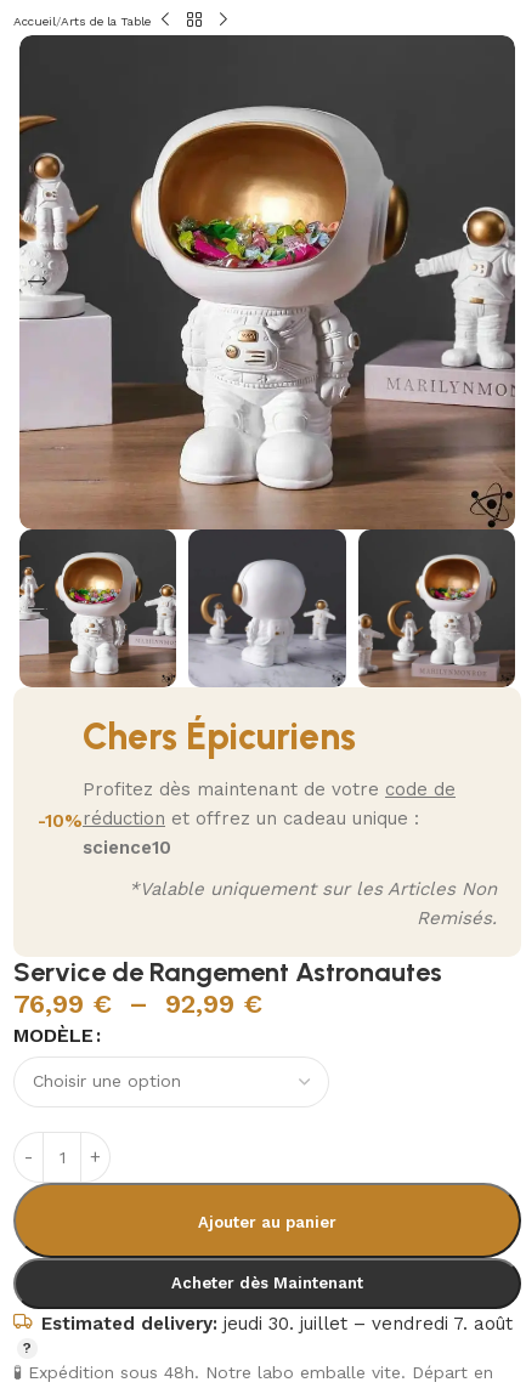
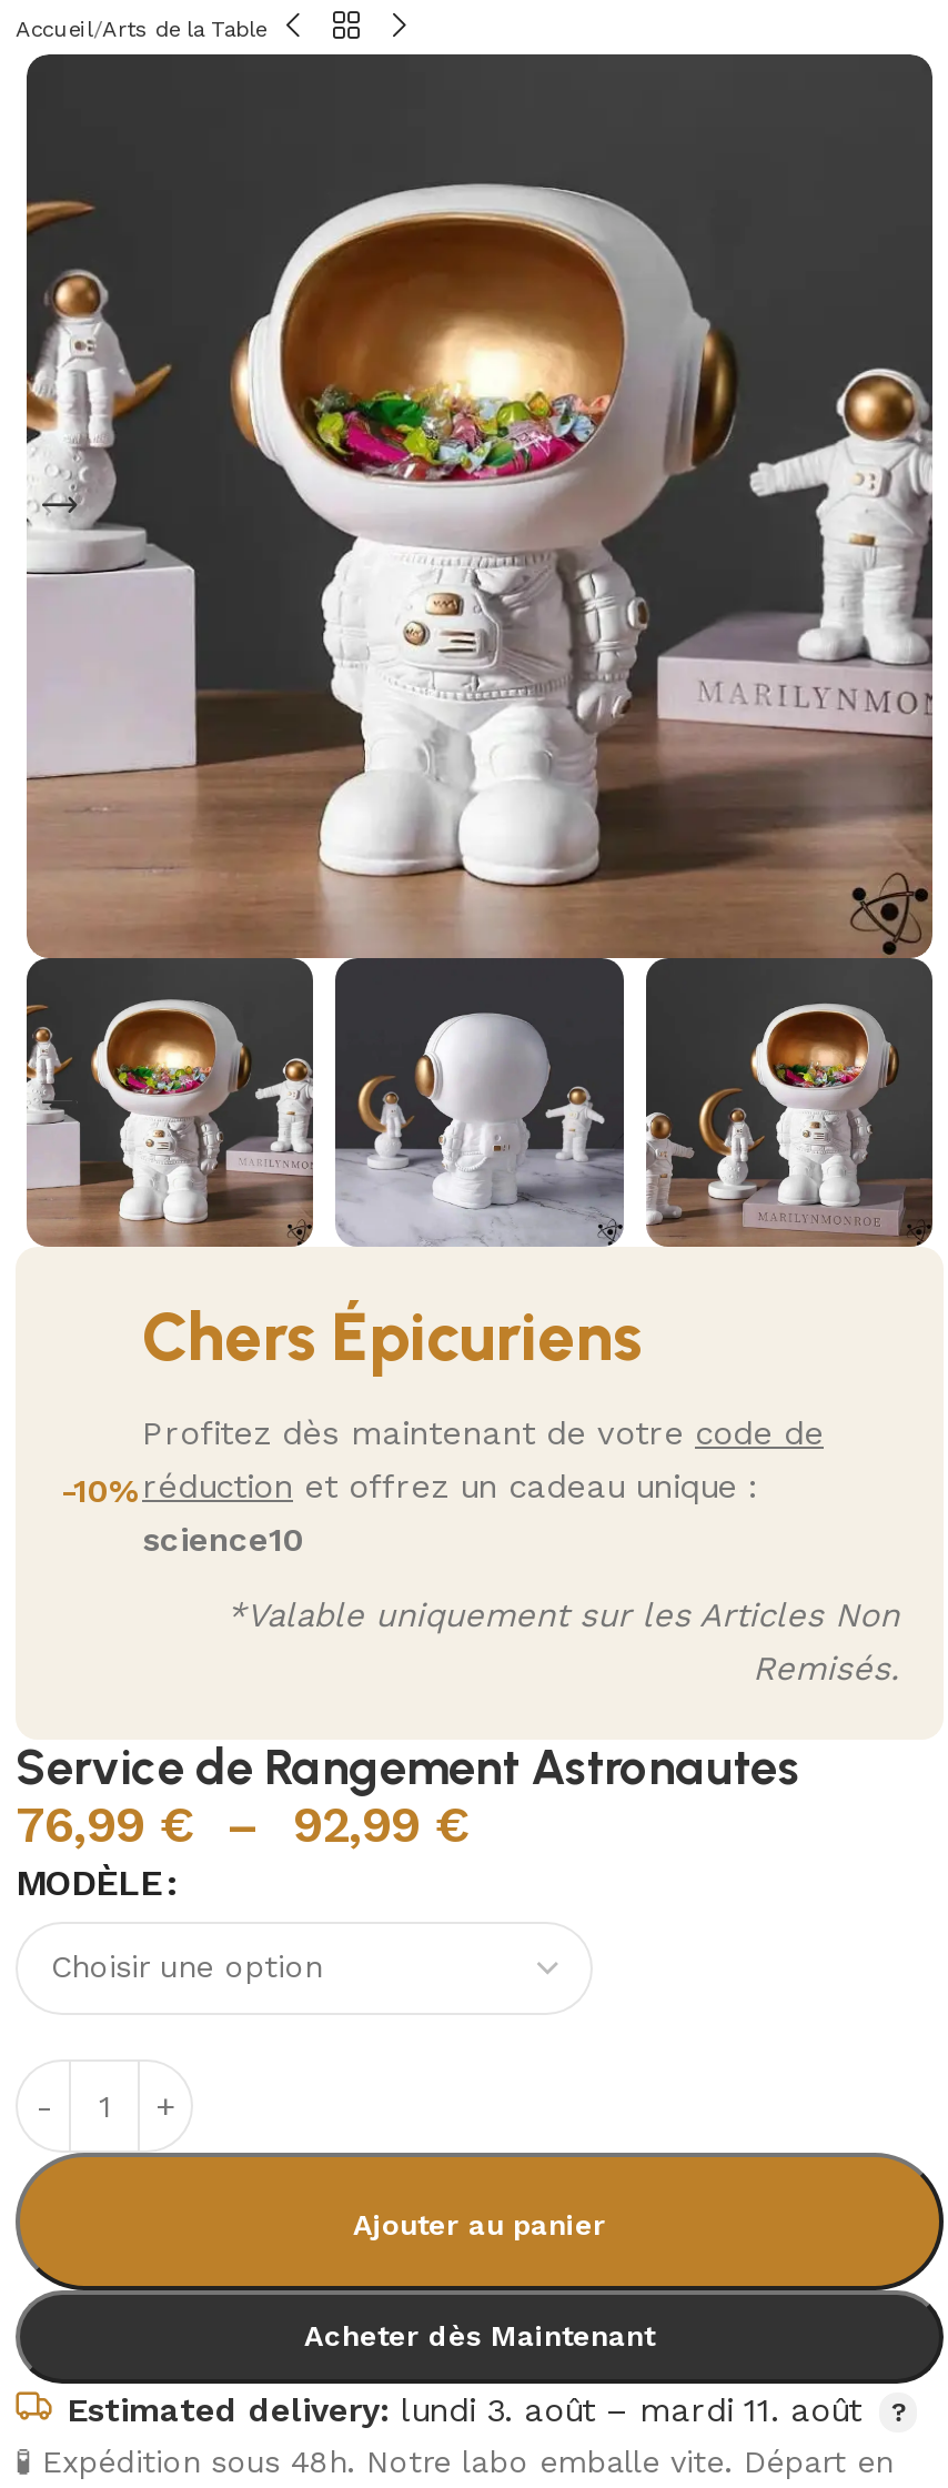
[41,1312,513,1334] Estimated delivery: jeudi 30. juillet – vendredi 7. août -> [67,2390,861,2430] Estimated delivery: lundi 3. août – mardi 11. août

